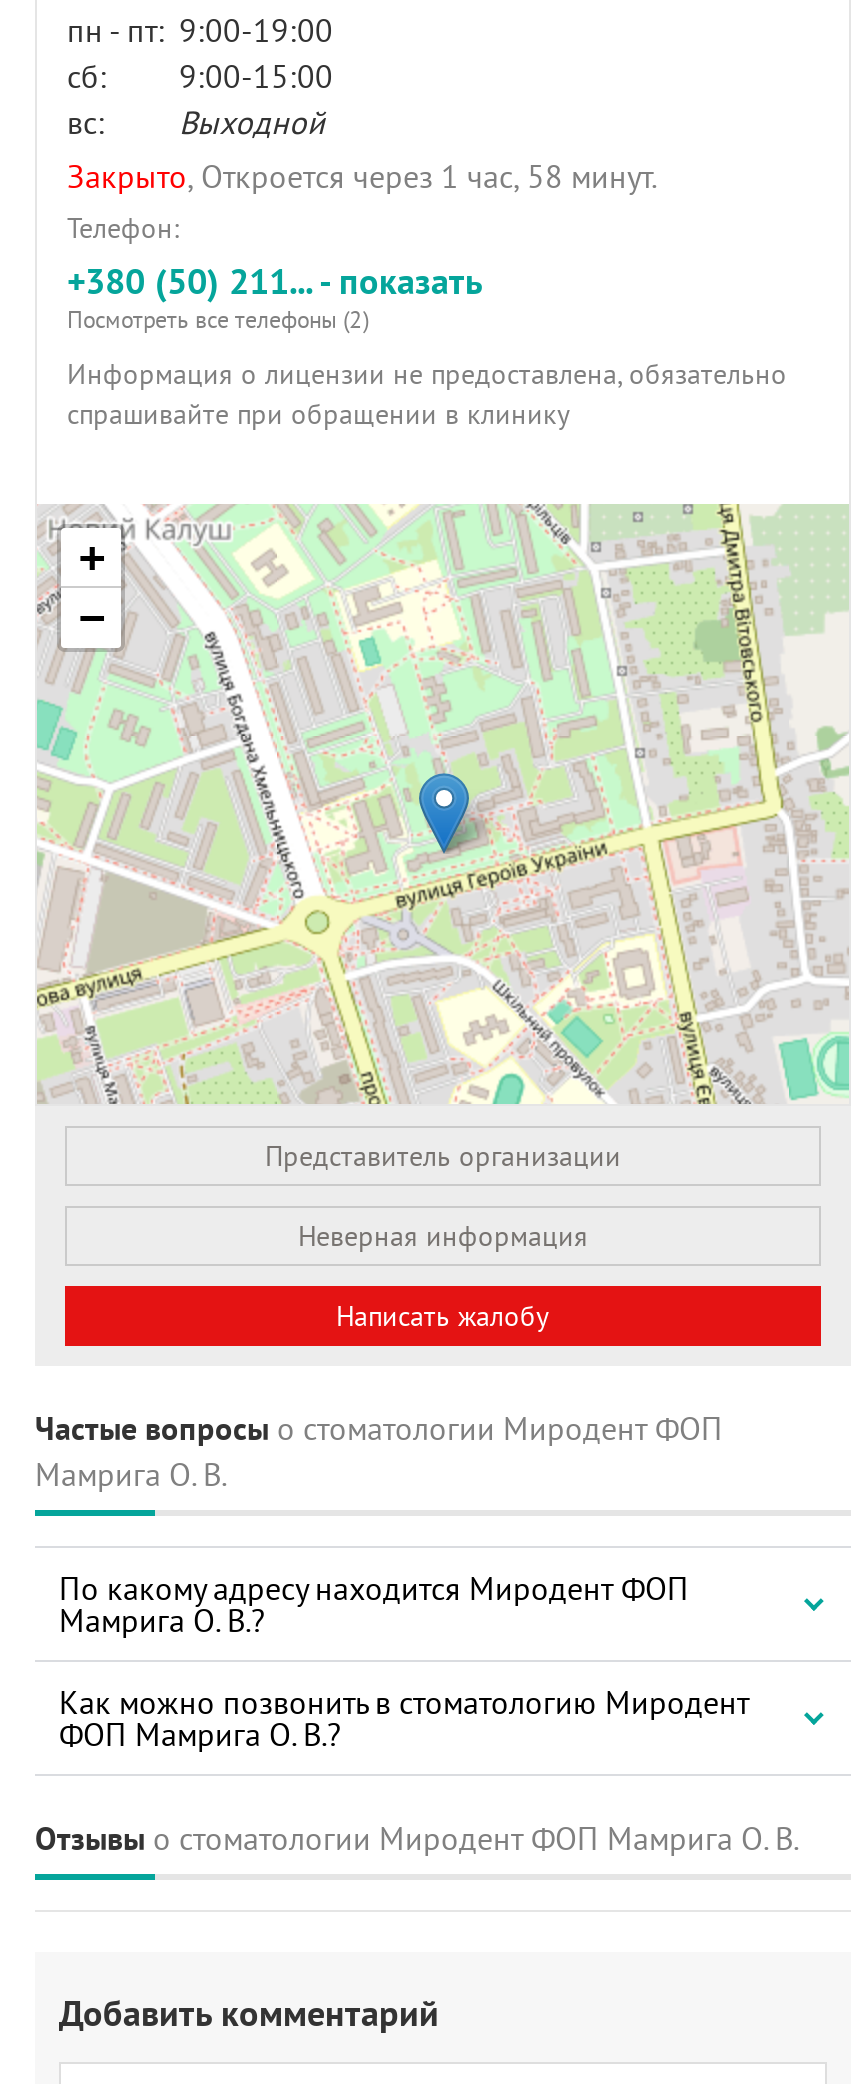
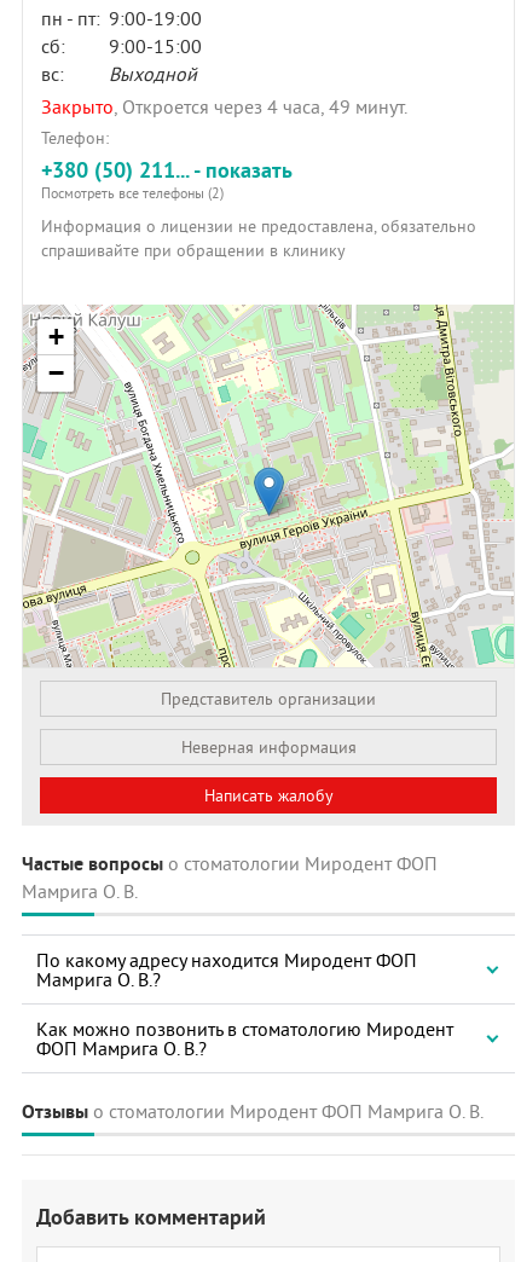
[67,157,657,197] Закрыто, Откроется через 1 час, 58 минут. -> [41,95,407,119] Закрыто, Откроется через 4 часа, 49 минут.

